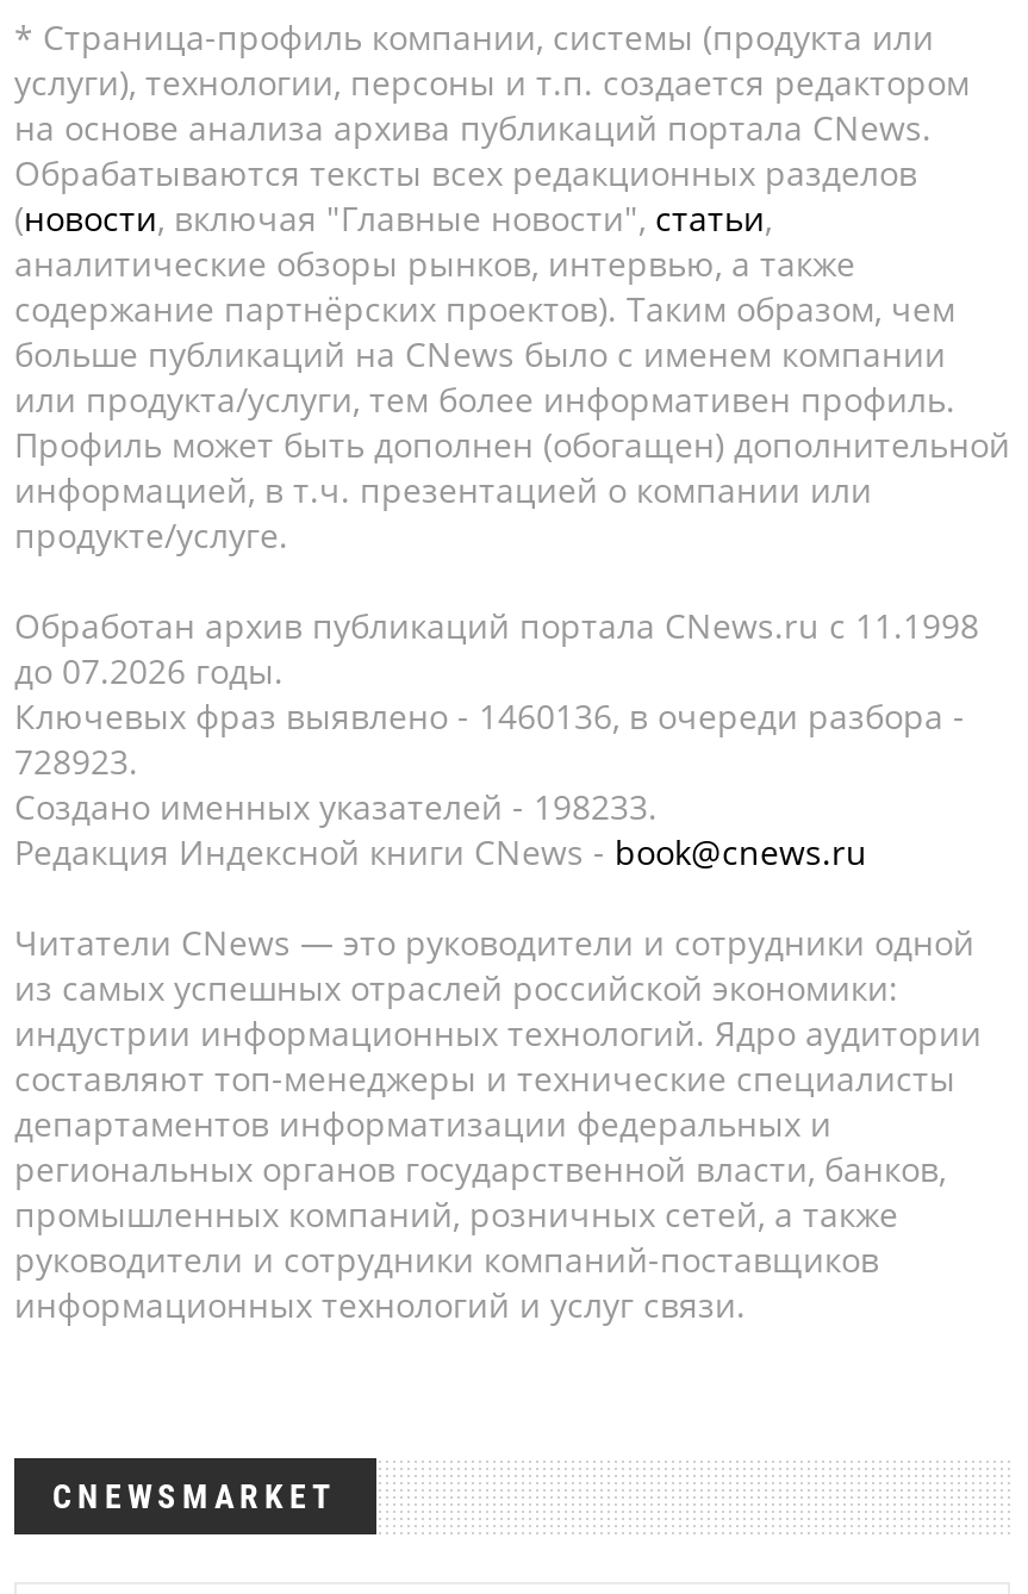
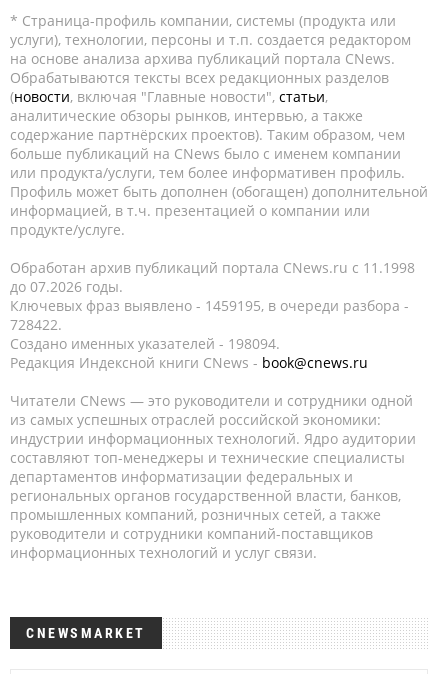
[14,693,965,739] Ключевых фраз выявлено - 1460136, в очереди разбора - -> [10,296,409,315] Ключевых фраз выявлено - 1459195, в очереди разбора -
[14,739,138,784] 728923. -> [10,315,62,334] 728422.
[14,784,658,829] Создано именных указателей - 198233. -> [10,334,280,353] Создано именных указателей - 198094.

